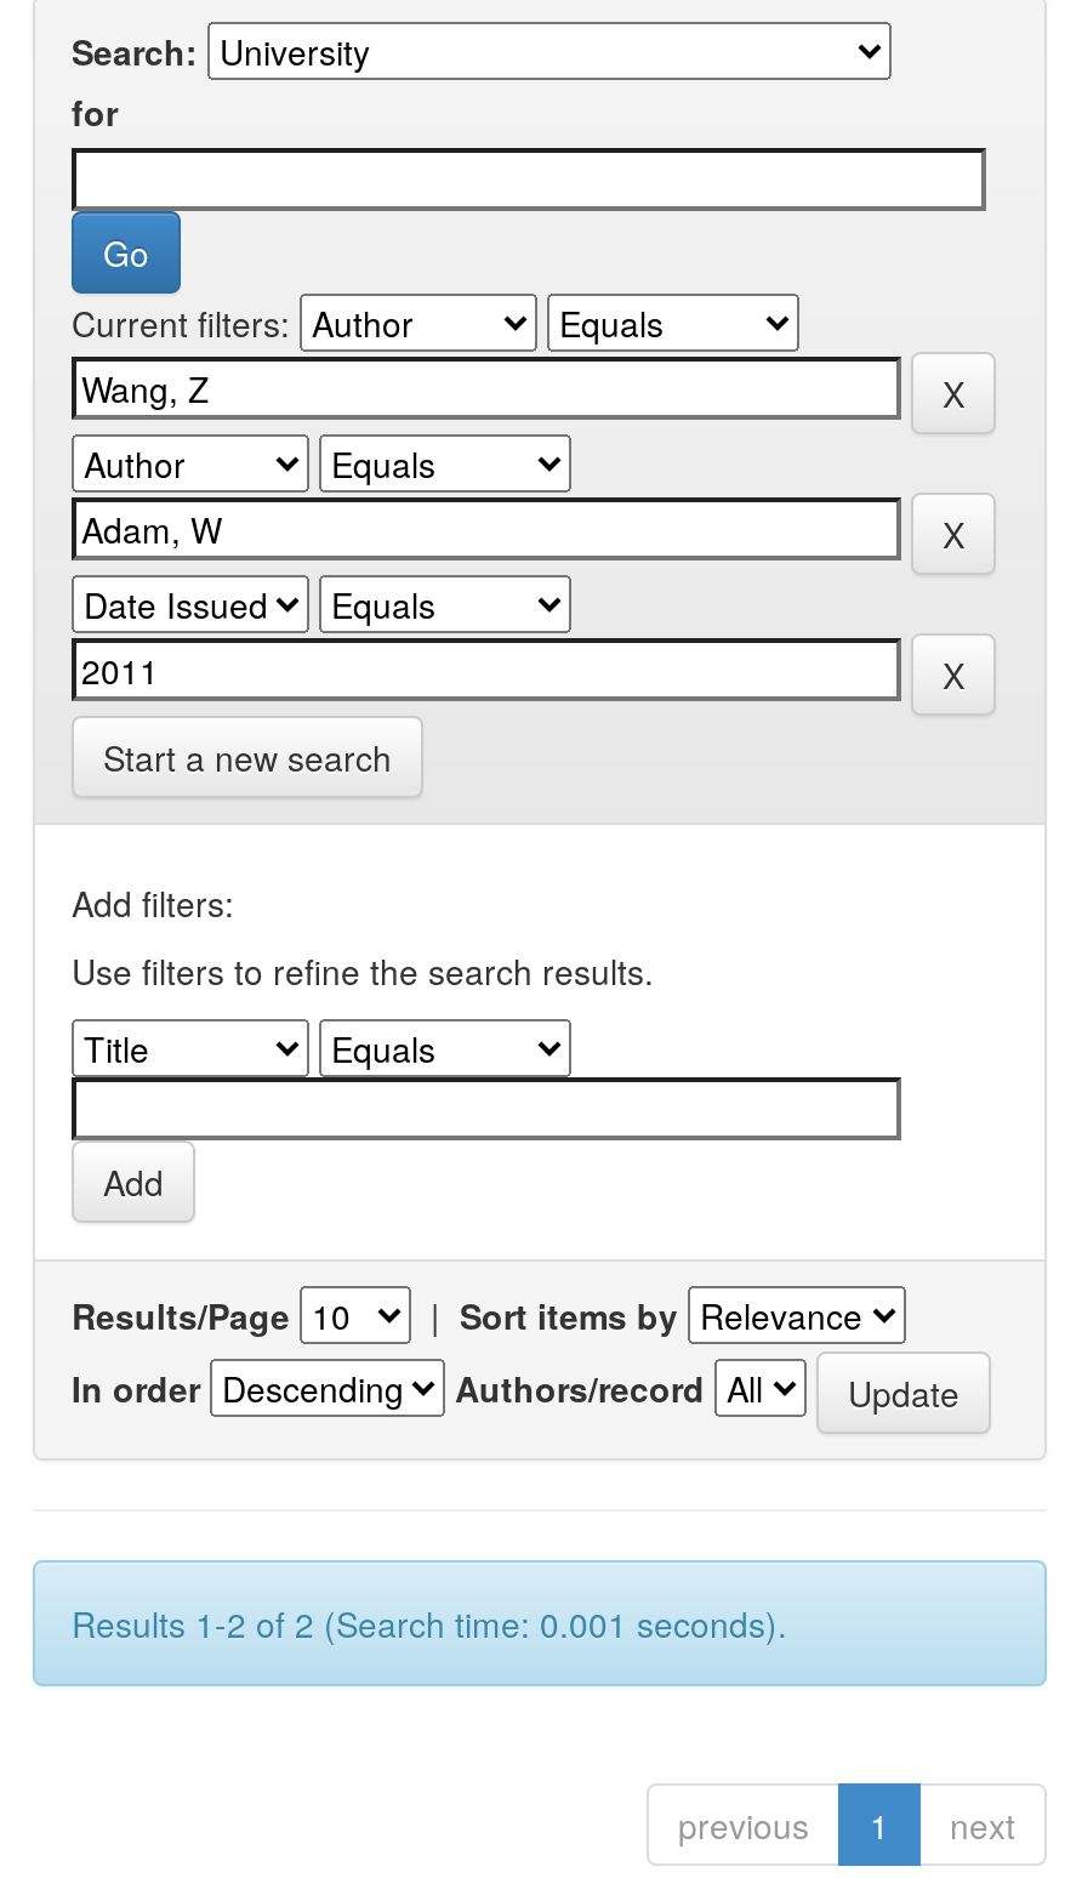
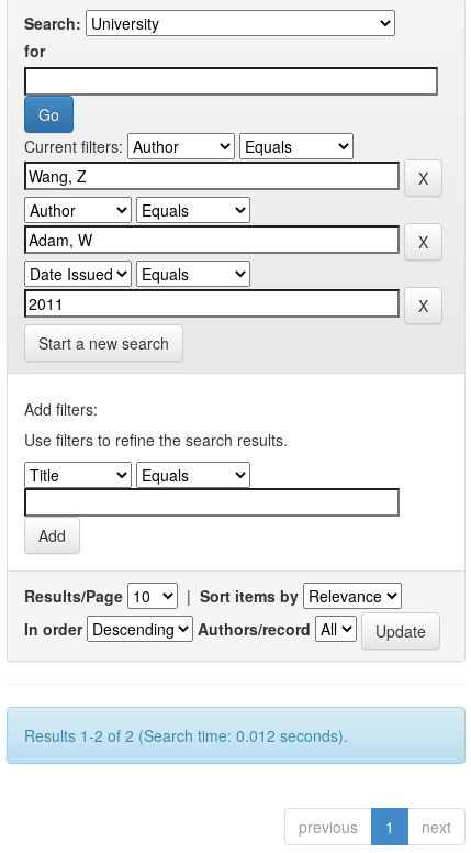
[72,1599,787,1647] Results 1-2 of 2 (Search time: 0.001 seconds). -> [24,724,348,746] Results 1-2 of 2 (Search time: 0.012 seconds).

